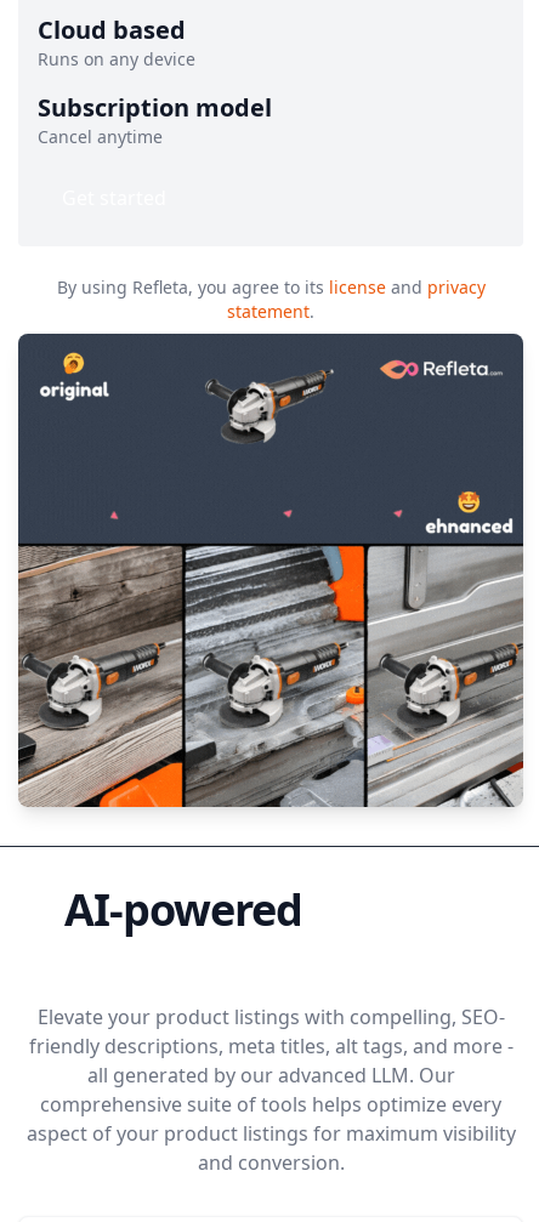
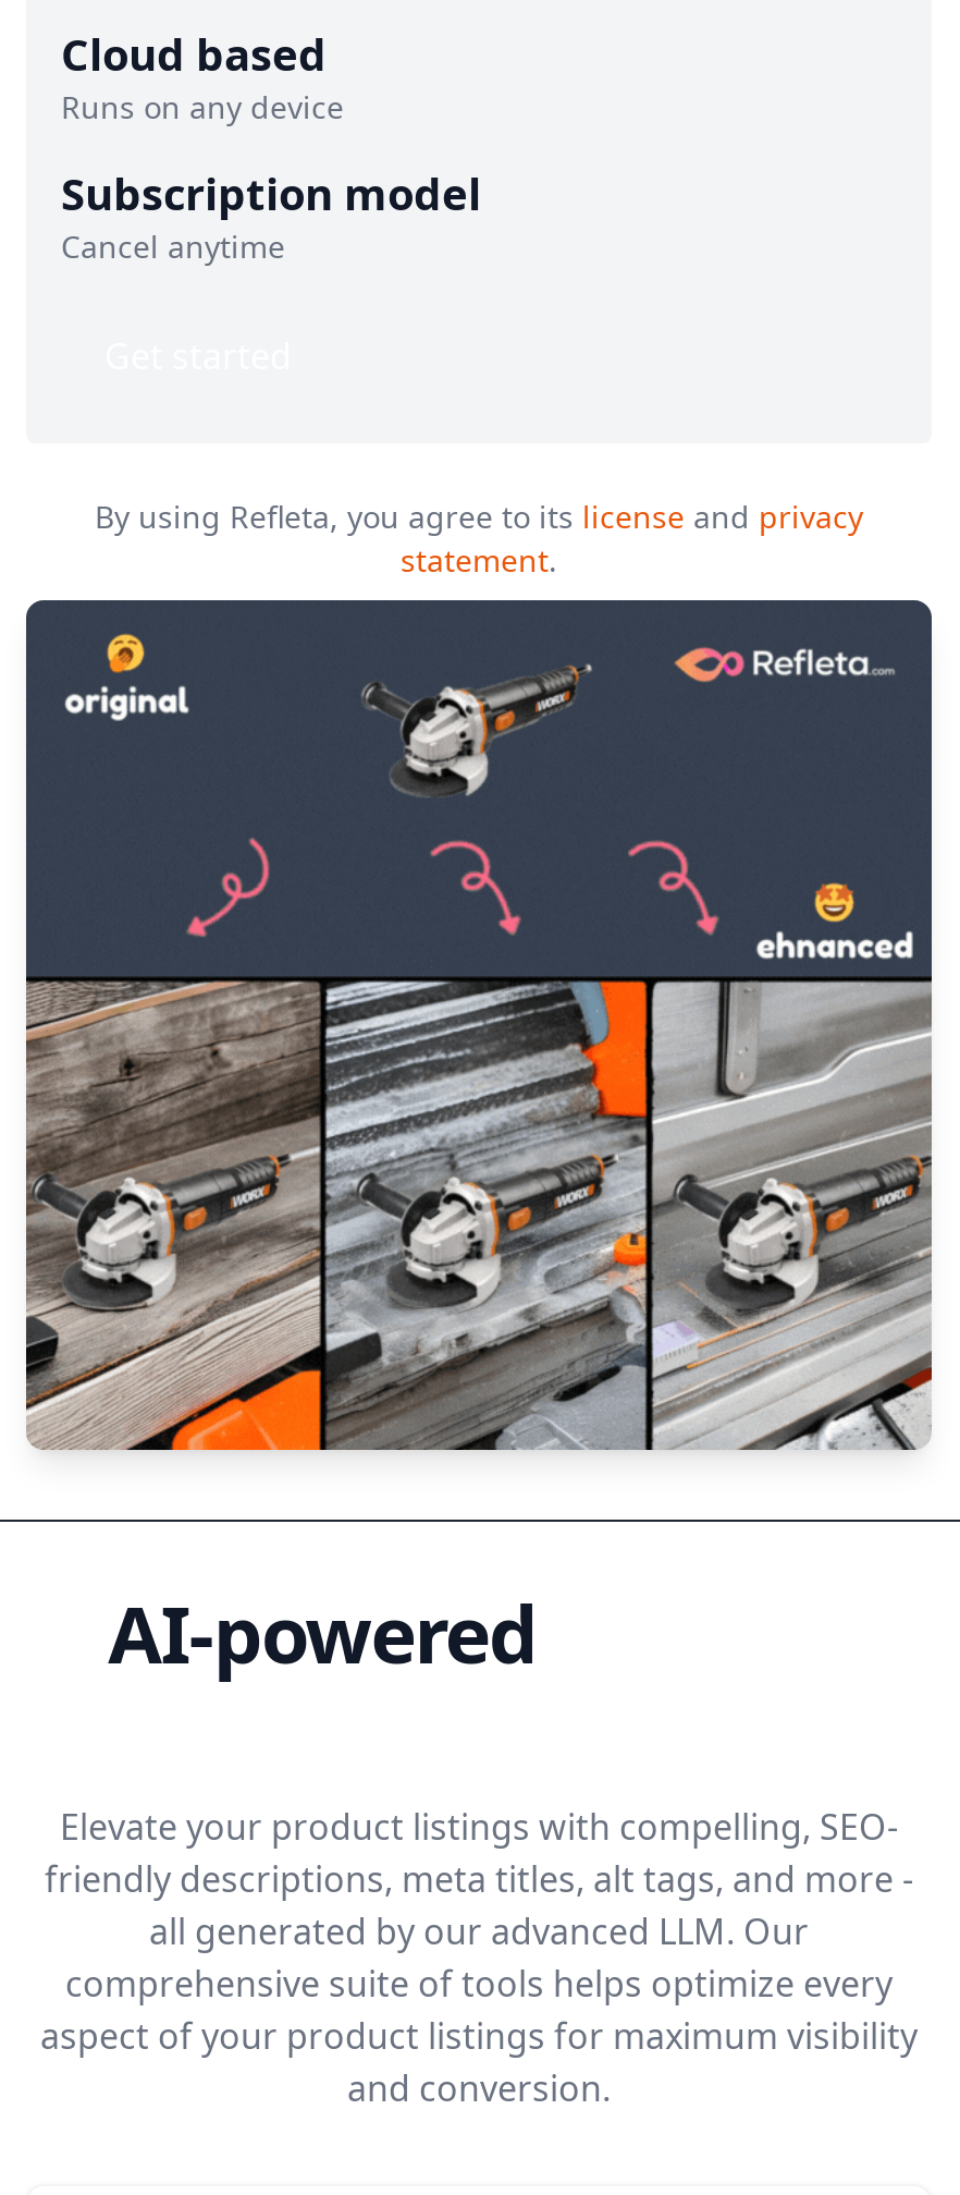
none -> [187,838,272,936] [image]
none -> [429,840,520,936] [image]
none -> [627,840,718,936] [image]

